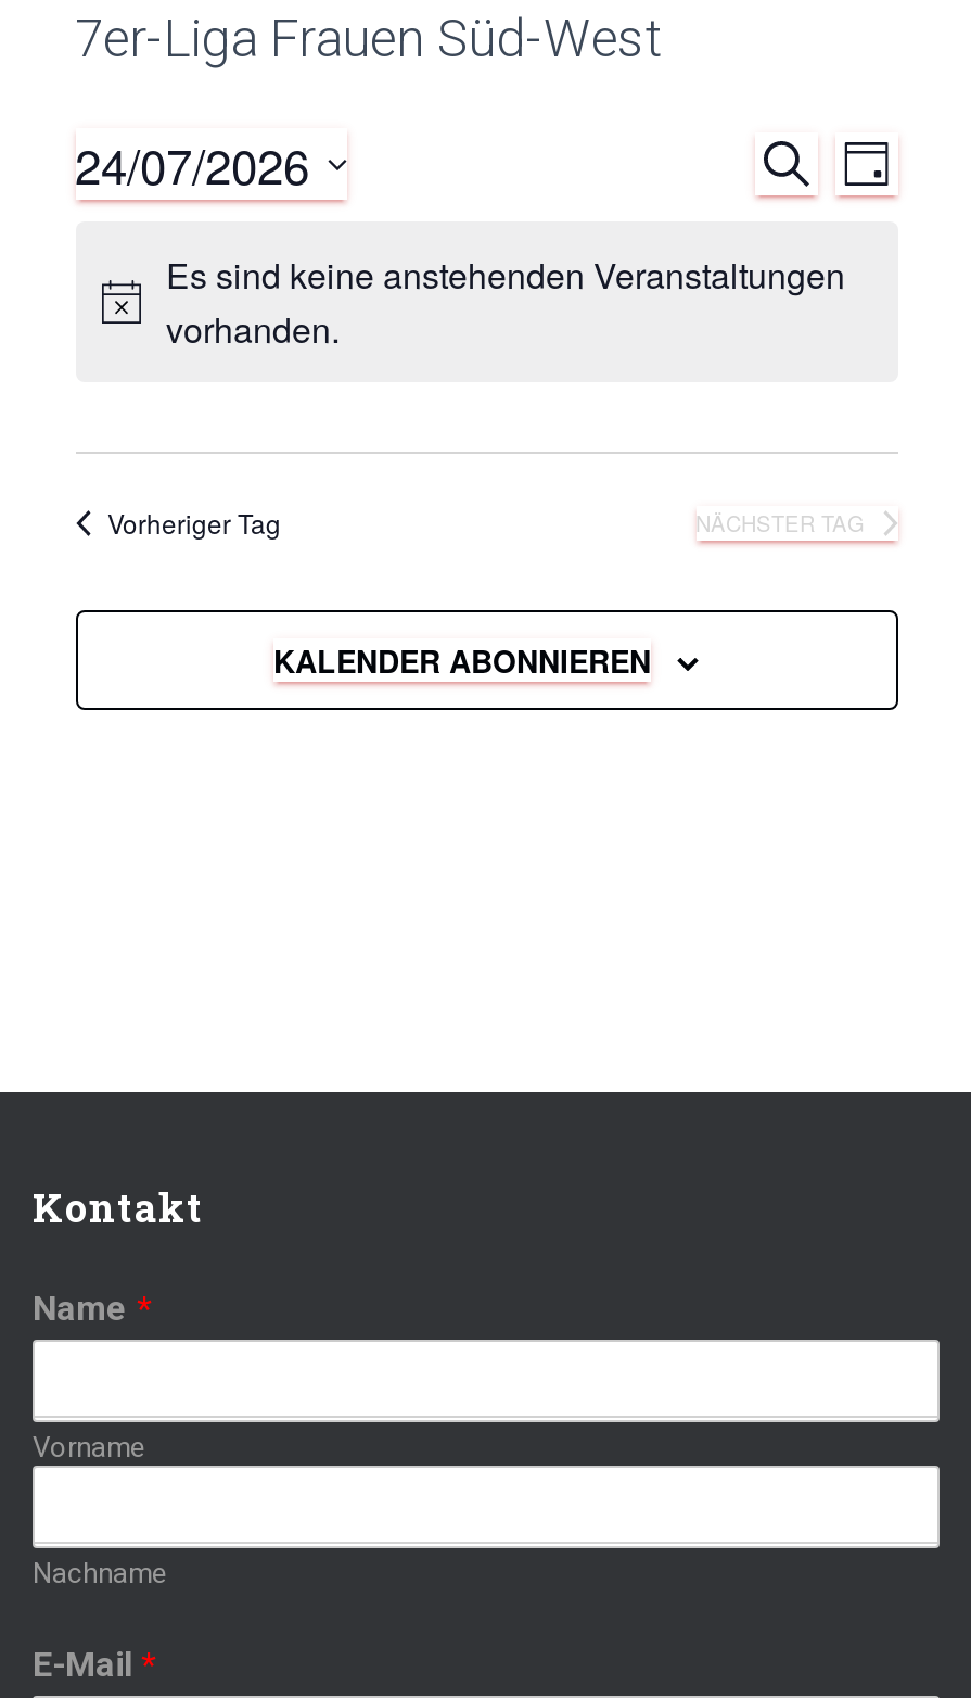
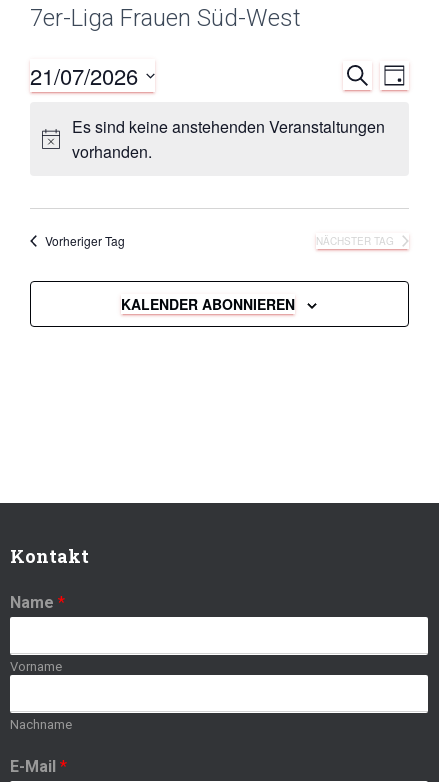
[75,130,309,198] 24/07/2026 -> [29,60,137,91] 21/07/2026

